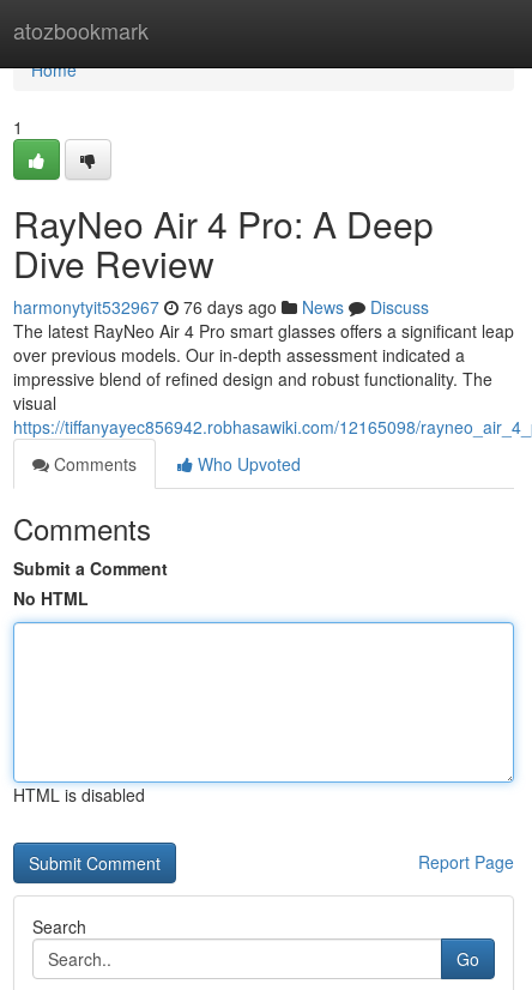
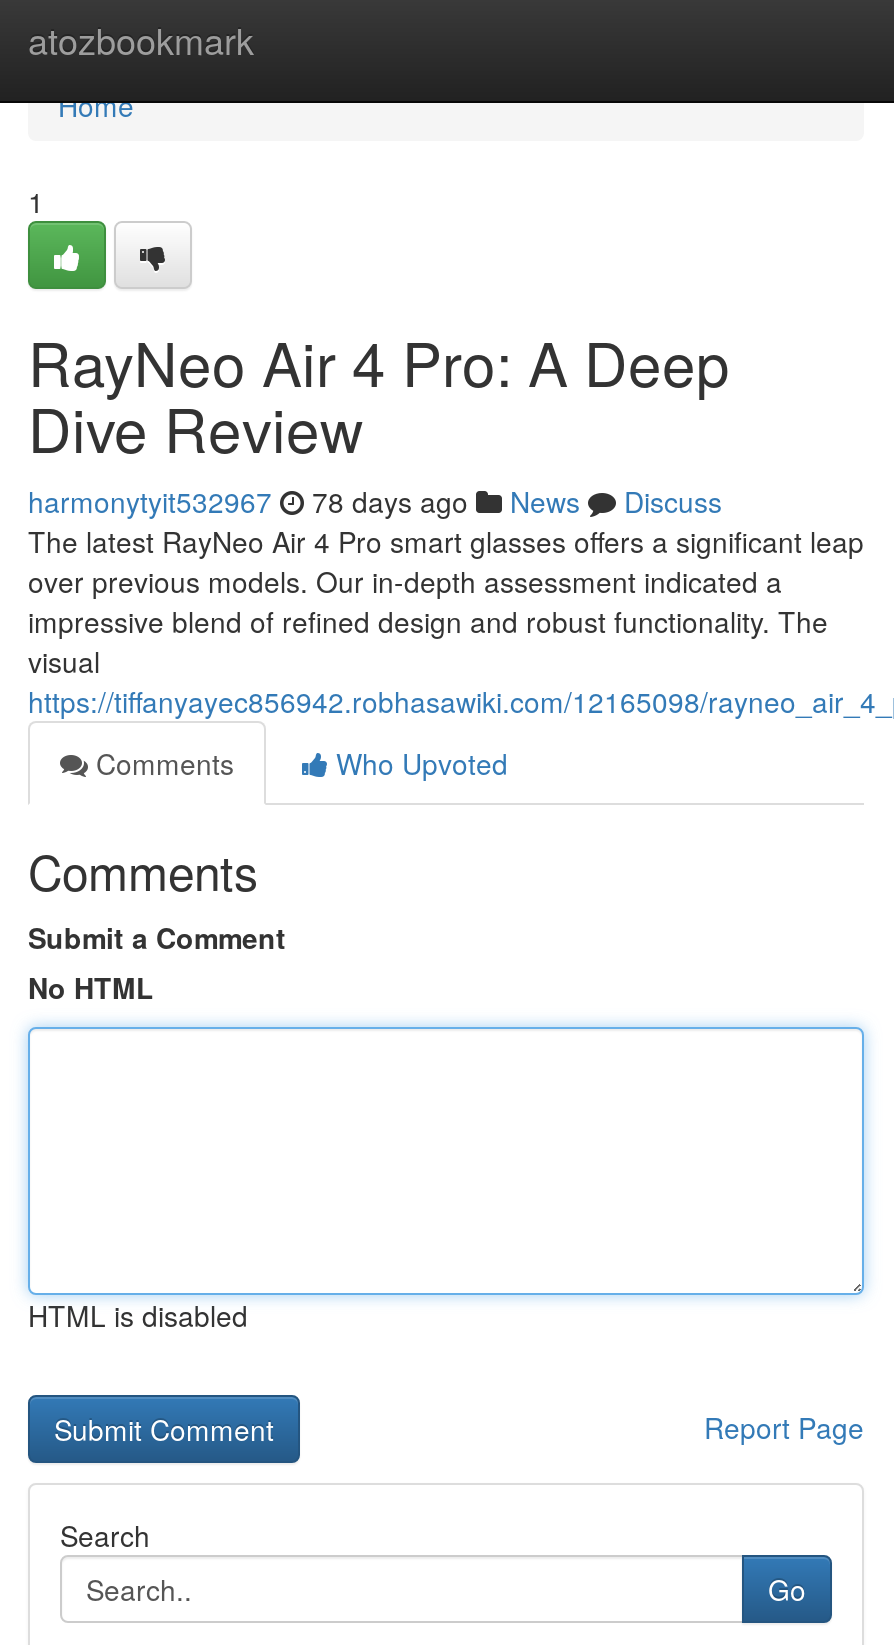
[13,295,429,319] harmonytyit532967 76 days ago News Discuss -> [28,481,722,521] harmonytyit532967 78 days ago News Discuss

